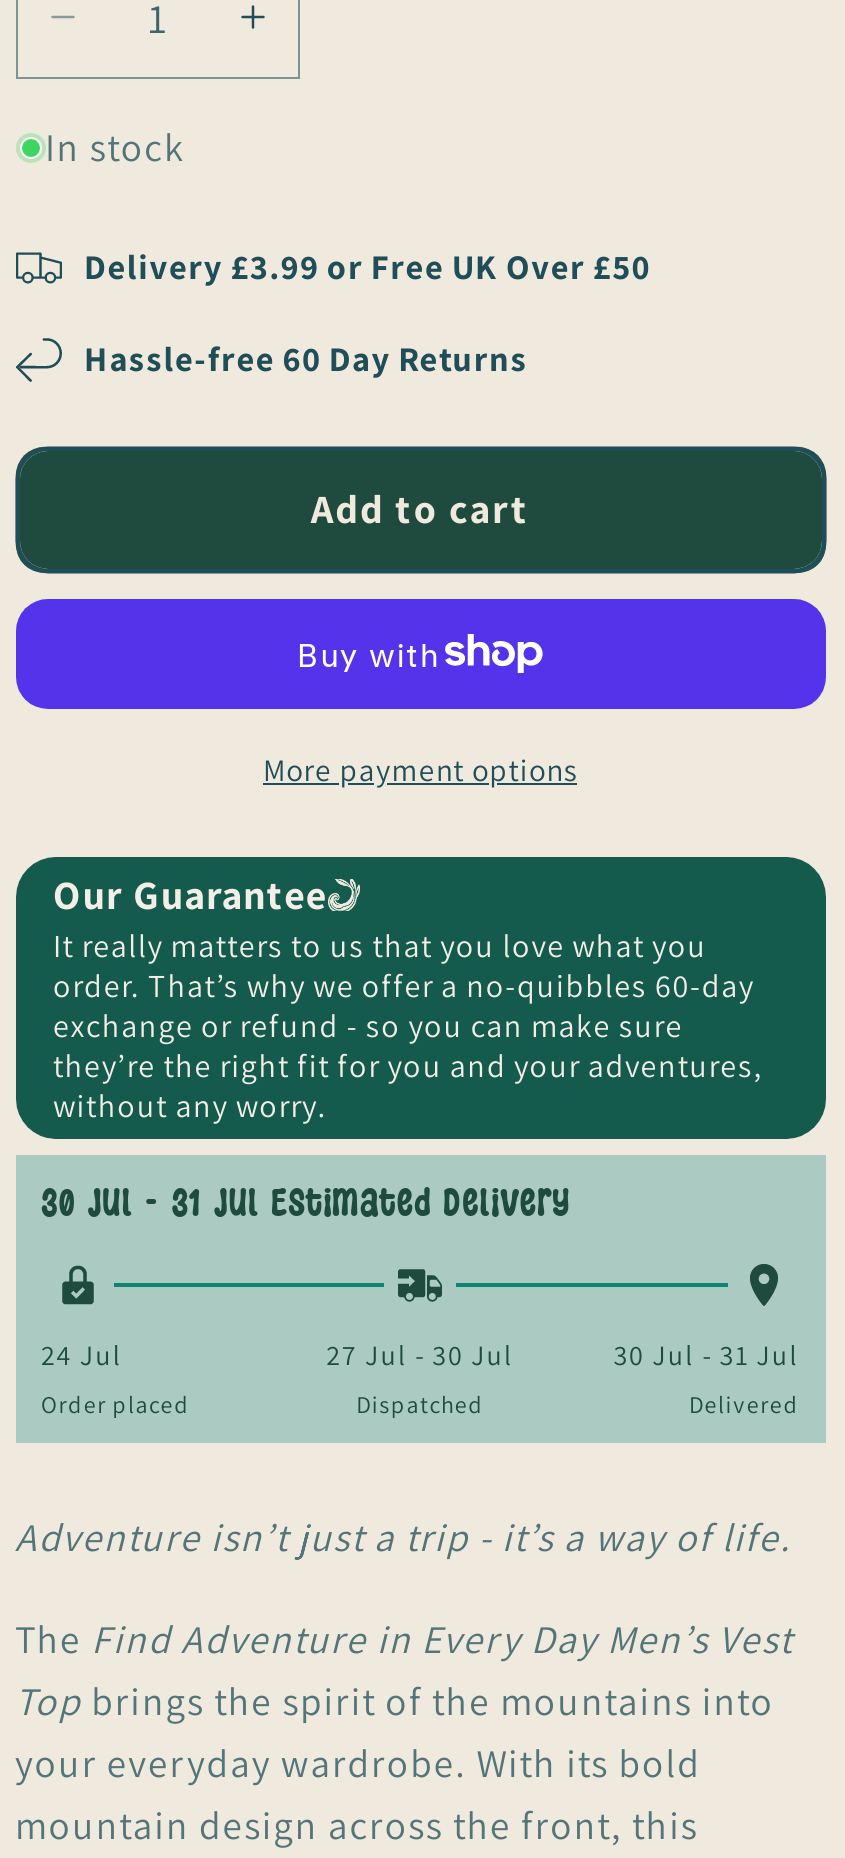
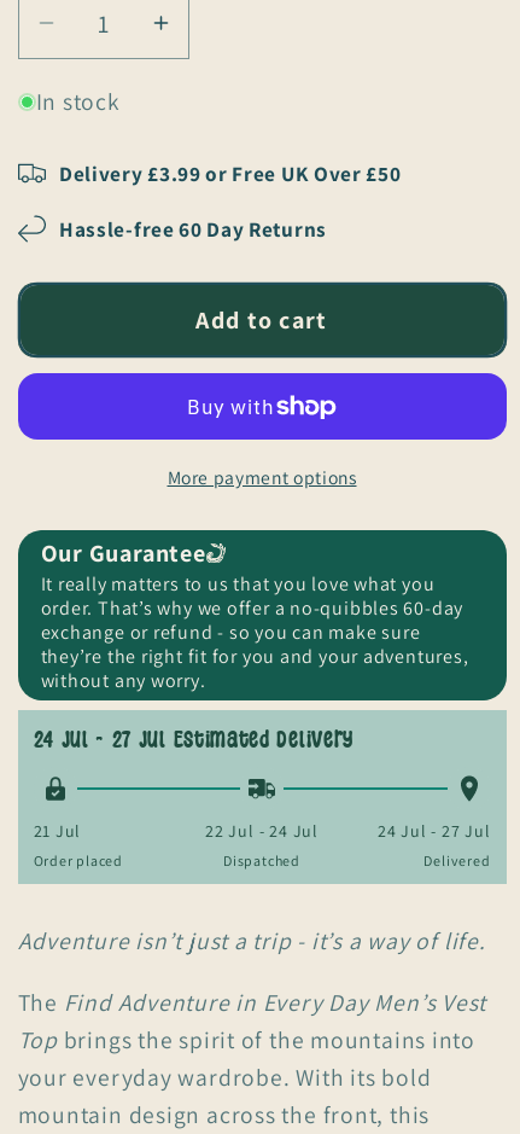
[41,1187,570,1217] 30 Jul - 31 Jul Estimated Delivery -> [33,729,354,747] 24 Jul - 27 Jul Estimated Delivery
[41,1337,122,1373] 24 Jul -> [33,820,81,841] 21 Jul
[326,1337,514,1373] 27 Jul - 30 Jul -> [205,820,318,841] 22 Jul - 24 Jul
[614,1337,799,1373] 30 Jul - 31 Jul -> [377,820,490,841] 24 Jul - 27 Jul

